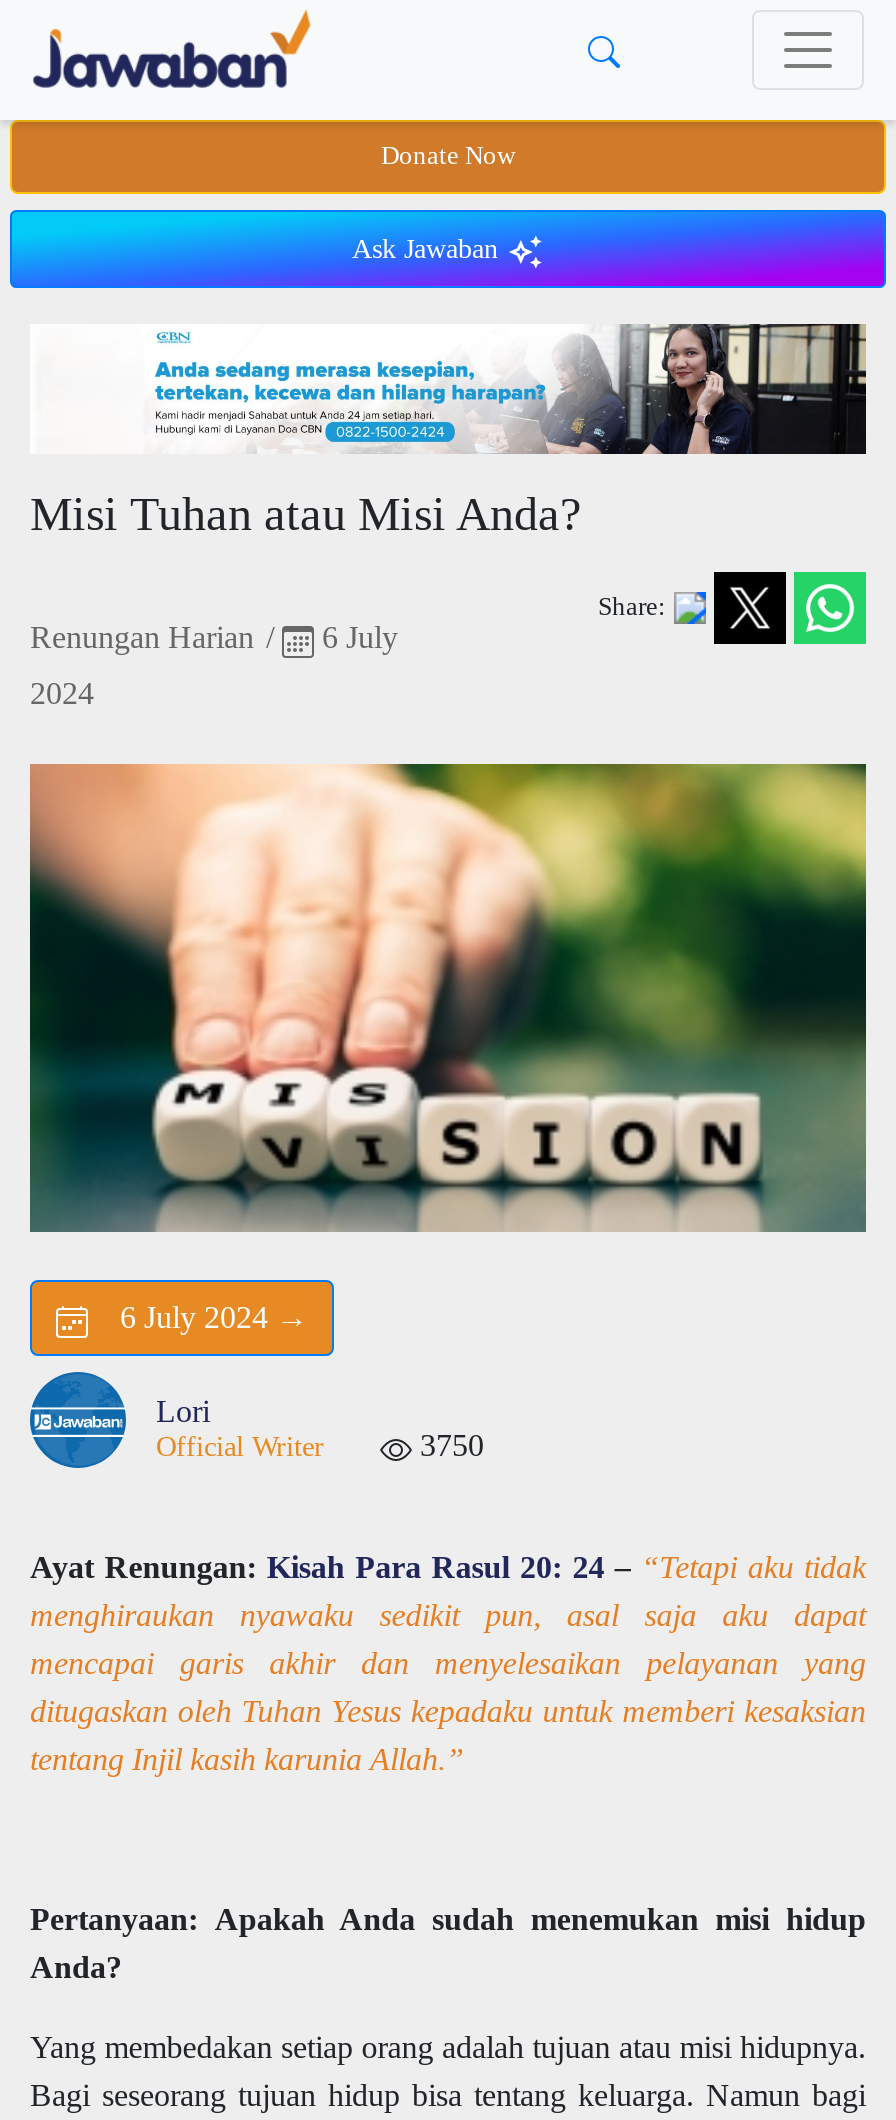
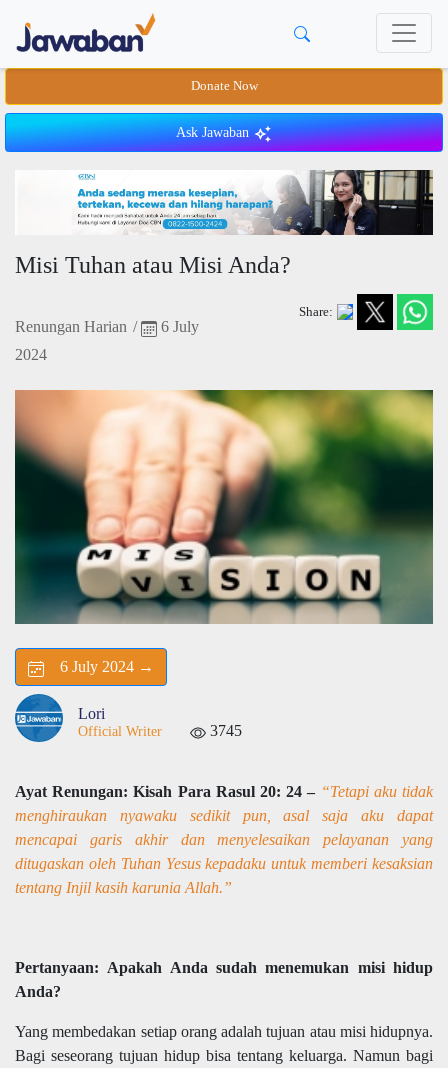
[412,1429,484,1463] 3750 -> [206,722,242,739] 3745

